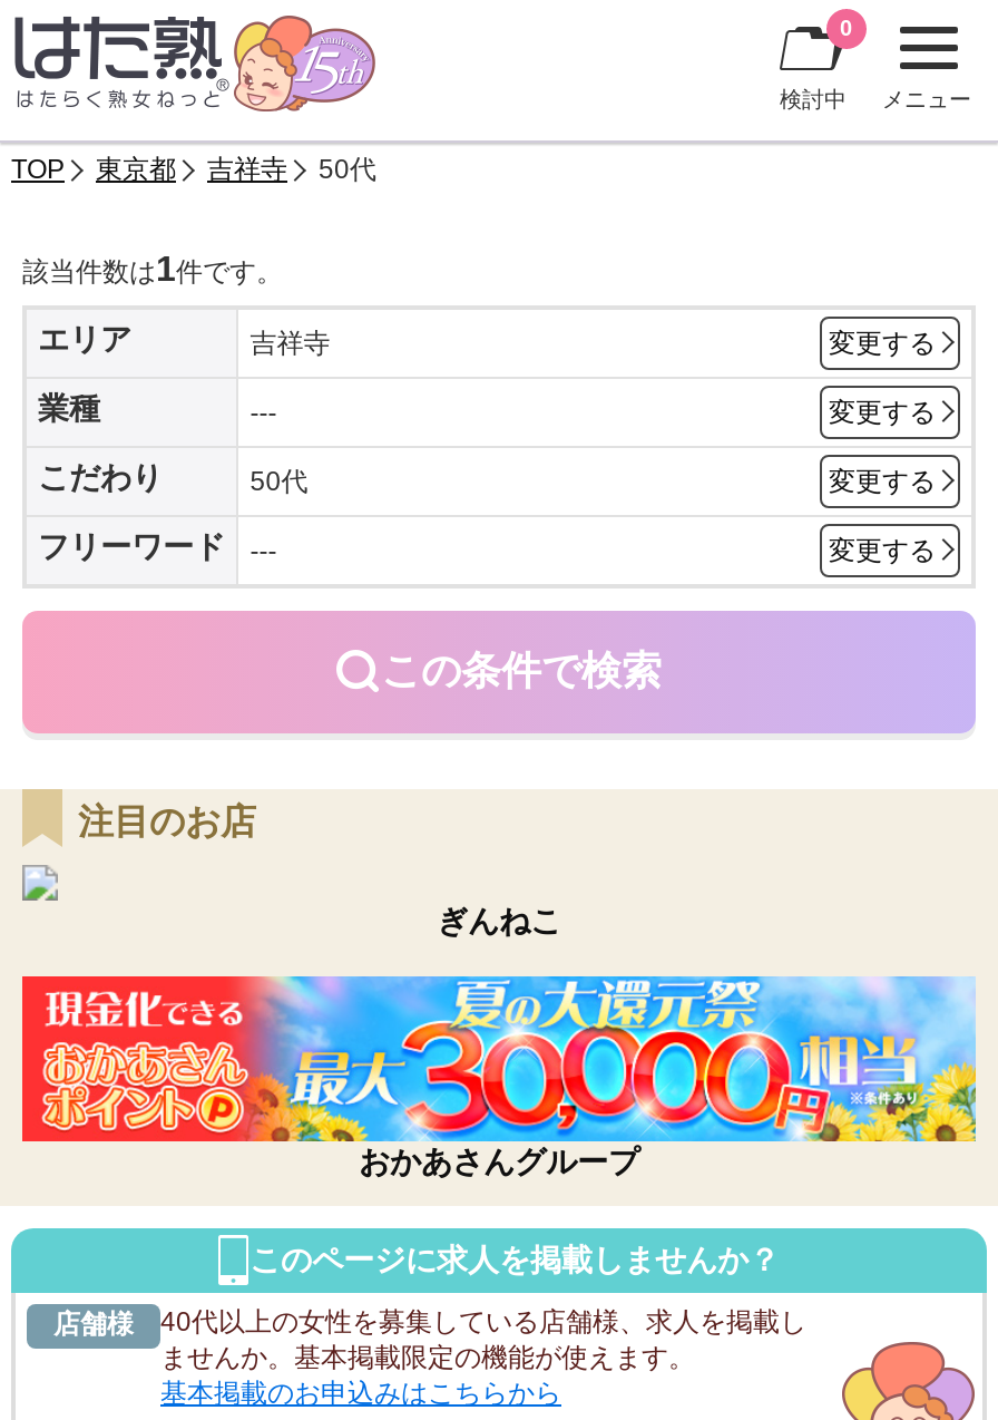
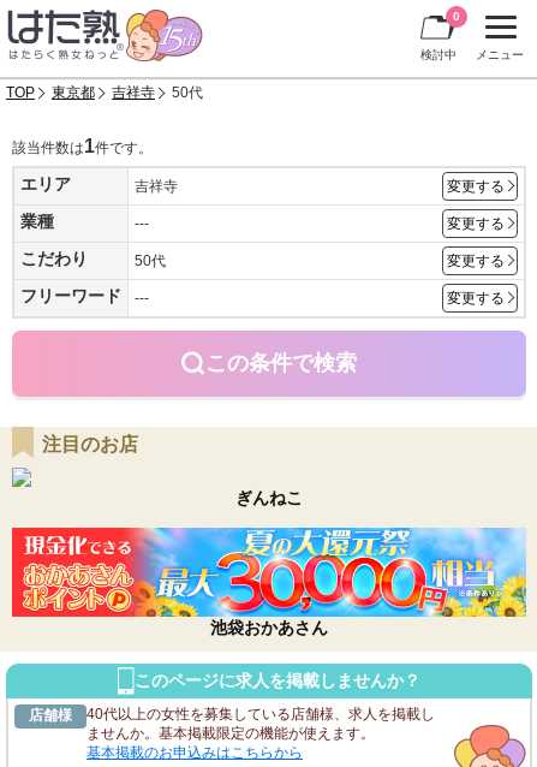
[359,1144,639,1180] おかあさんグループ -> [210,618,328,637] 池袋おかあさん

